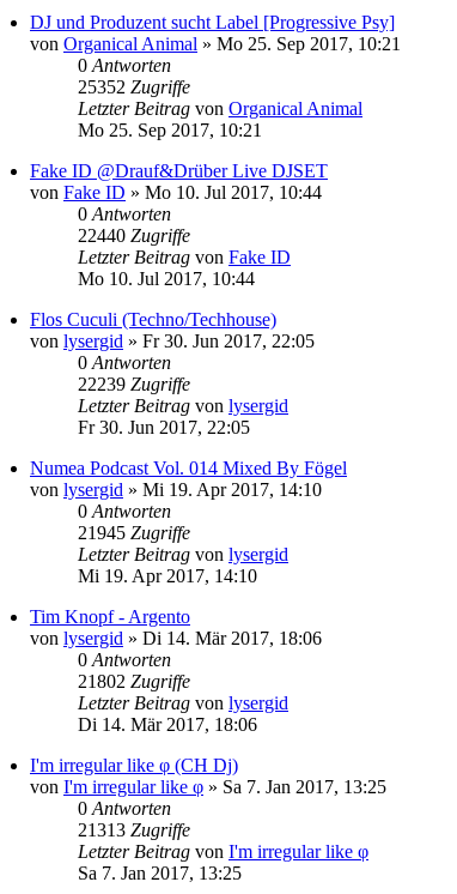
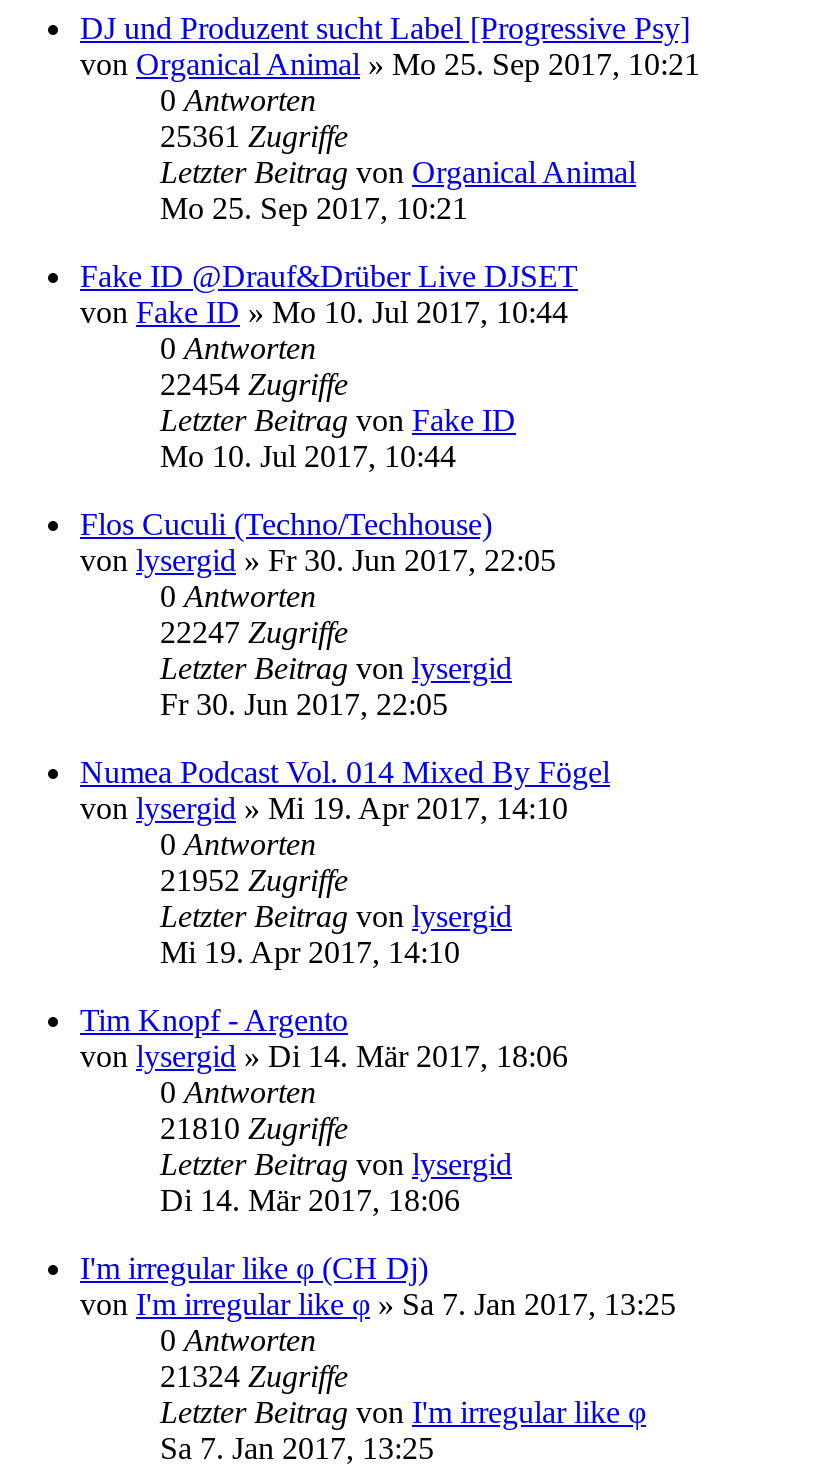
[78,77,190,97] 25352 Zugriffe -> [160,119,348,153] 25361 Zugriffe
[78,225,190,246] 22440 Zugriffe -> [160,367,348,401] 22454 Zugriffe
[78,374,190,394] 22239 Zugriffe -> [160,615,348,649] 22247 Zugriffe
[78,522,190,543] 21945 Zugriffe -> [160,863,348,897] 21952 Zugriffe
[78,671,190,691] 21802 Zugriffe -> [160,1111,348,1145] 21810 Zugriffe
[78,820,190,840] 21313 Zugriffe -> [160,1359,348,1393] 21324 Zugriffe

